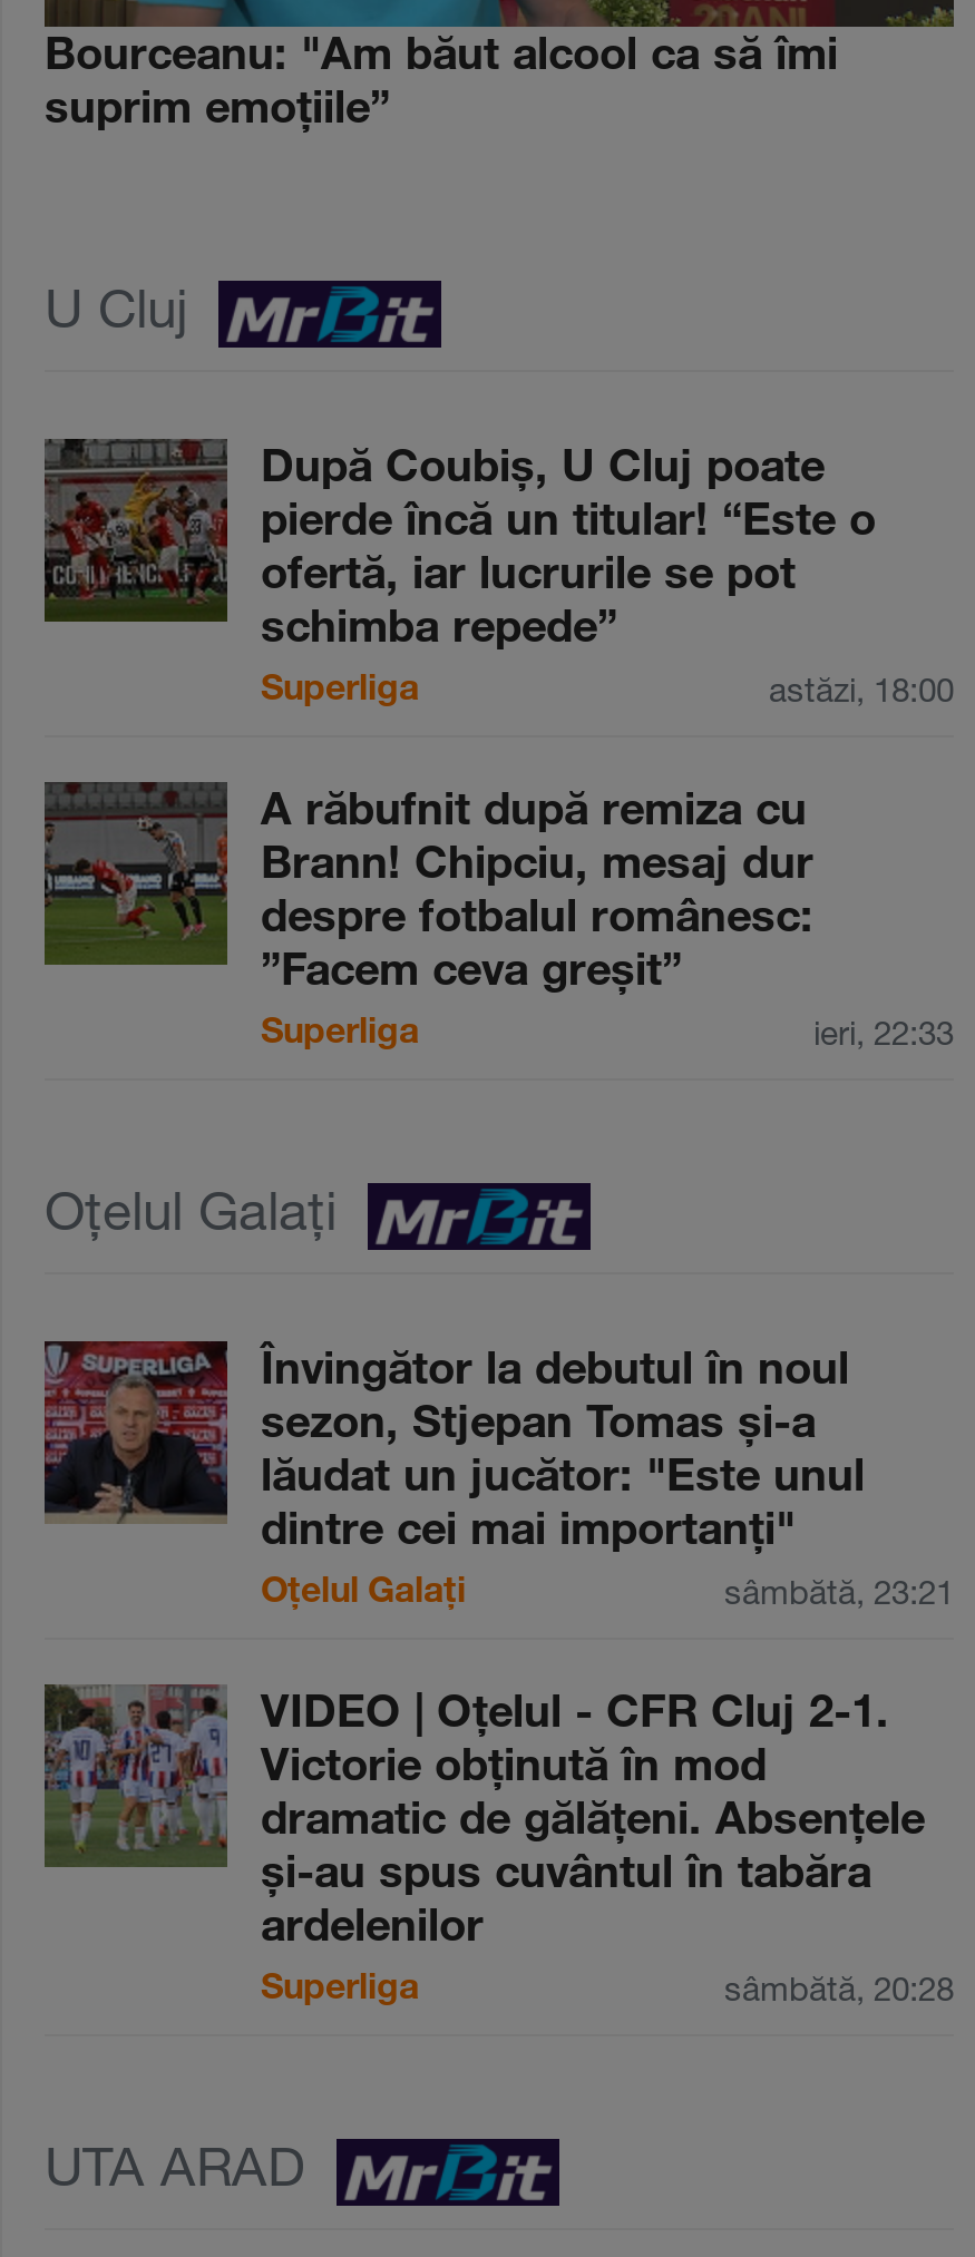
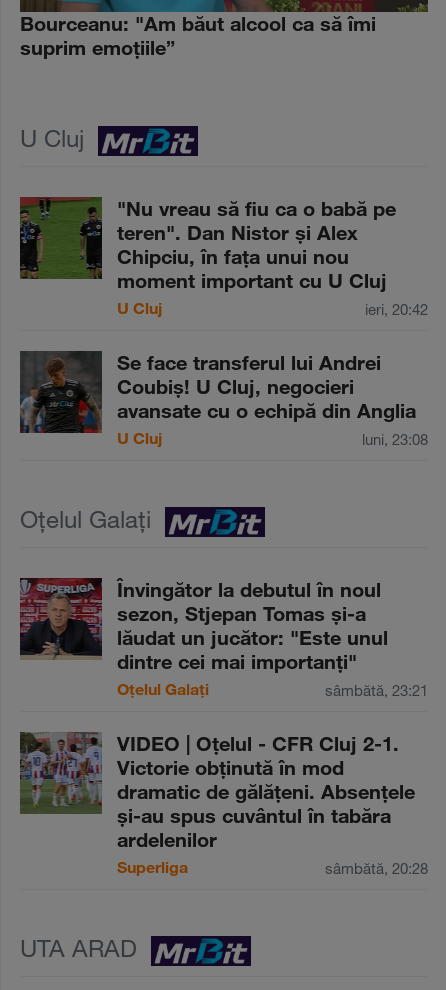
[45,436,954,709] [image] | După Coubiş, U Cluj poate | pierde încă un titular! “Este o | ofertă, iar lucrurile se pot | schimba repede” | Superliga | astăzi, 18:00 -> [20,196,428,318] [image] | "Nu vreau să fiu ca o babă pe | teren". Dan Nistor şi Alex | Chipciu, în faţa unui nou | moment important cu U Cluj | U Cluj | ieri, 20:42
[45,779,954,1052] [image] | A răbufnit după remiza cu | Brann! Chipciu, mesaj dur | despre fotbalul românesc: | ”Facem ceva greşit” | Superliga | ieri, 22:33 -> [19,350,428,448] [image] | Se face transferul lui Andrei | Coubiş! U Cluj, negocieri | avansate cu o echipă din Anglia | U Cluj | luni, 23:08

